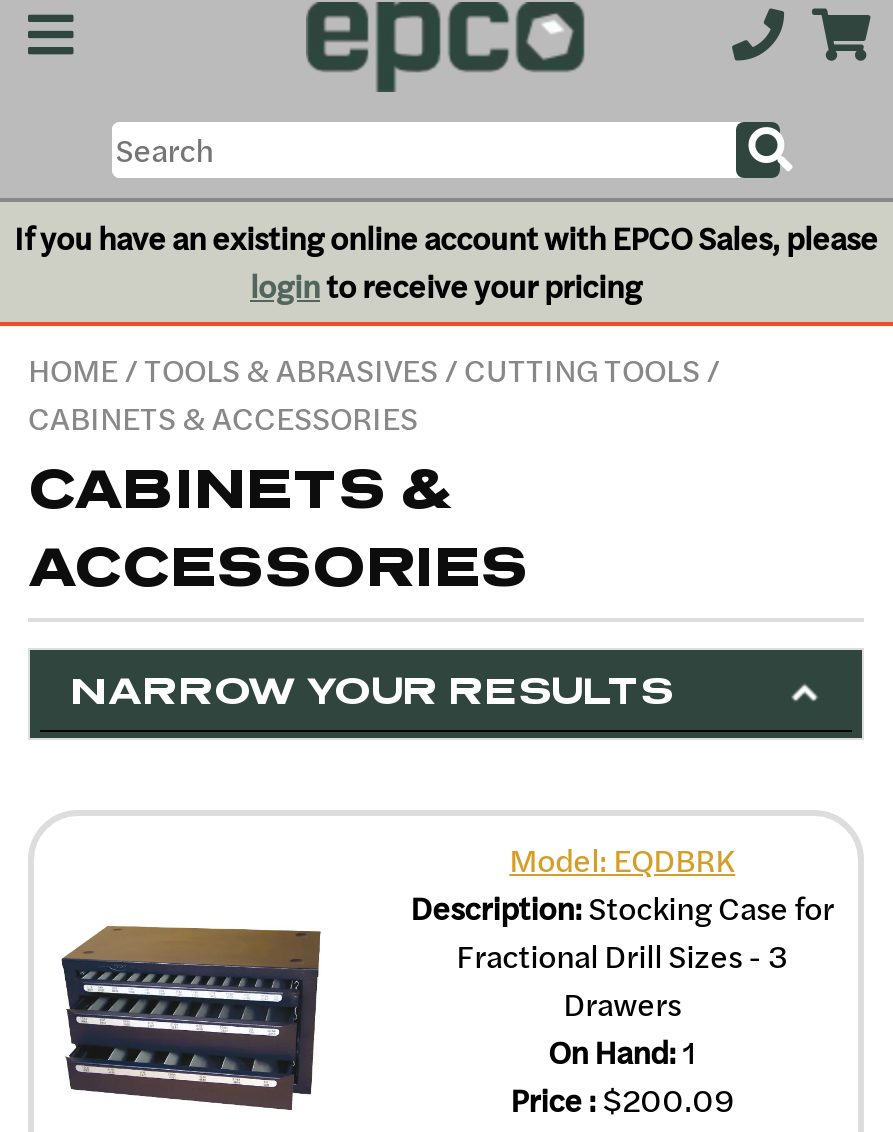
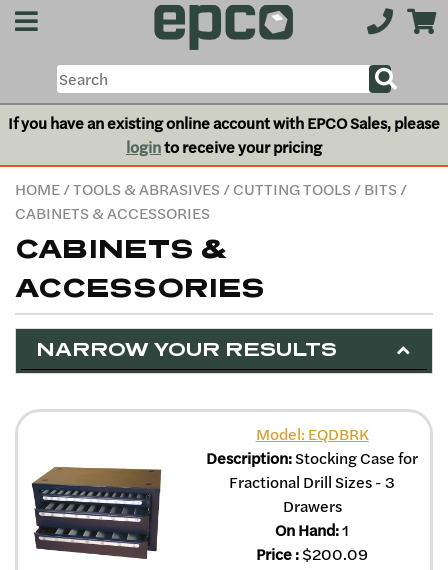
[28,348,720,392] HOME / TOOLS & ABRASIVES / CUTTING TOOLS / -> [15,178,407,200] HOME /TOOLS & ABRASIVES / CUTTING TOOLS / BITS /

